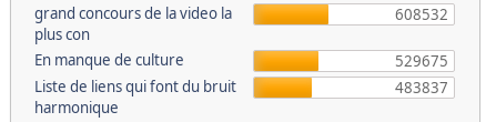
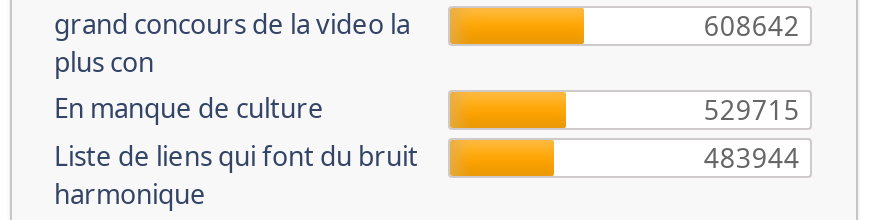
[395,4,448,24] 608532 -> [704,8,800,44] 608642
[395,51,448,71] 529675 -> [704,92,800,128] 529715
[395,78,448,98] 483837 -> [704,140,800,176] 483944

